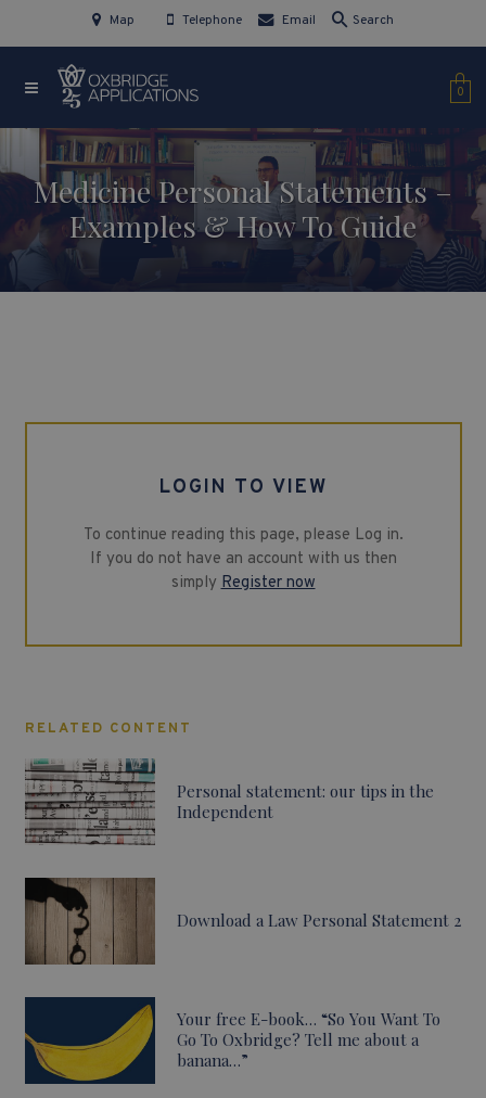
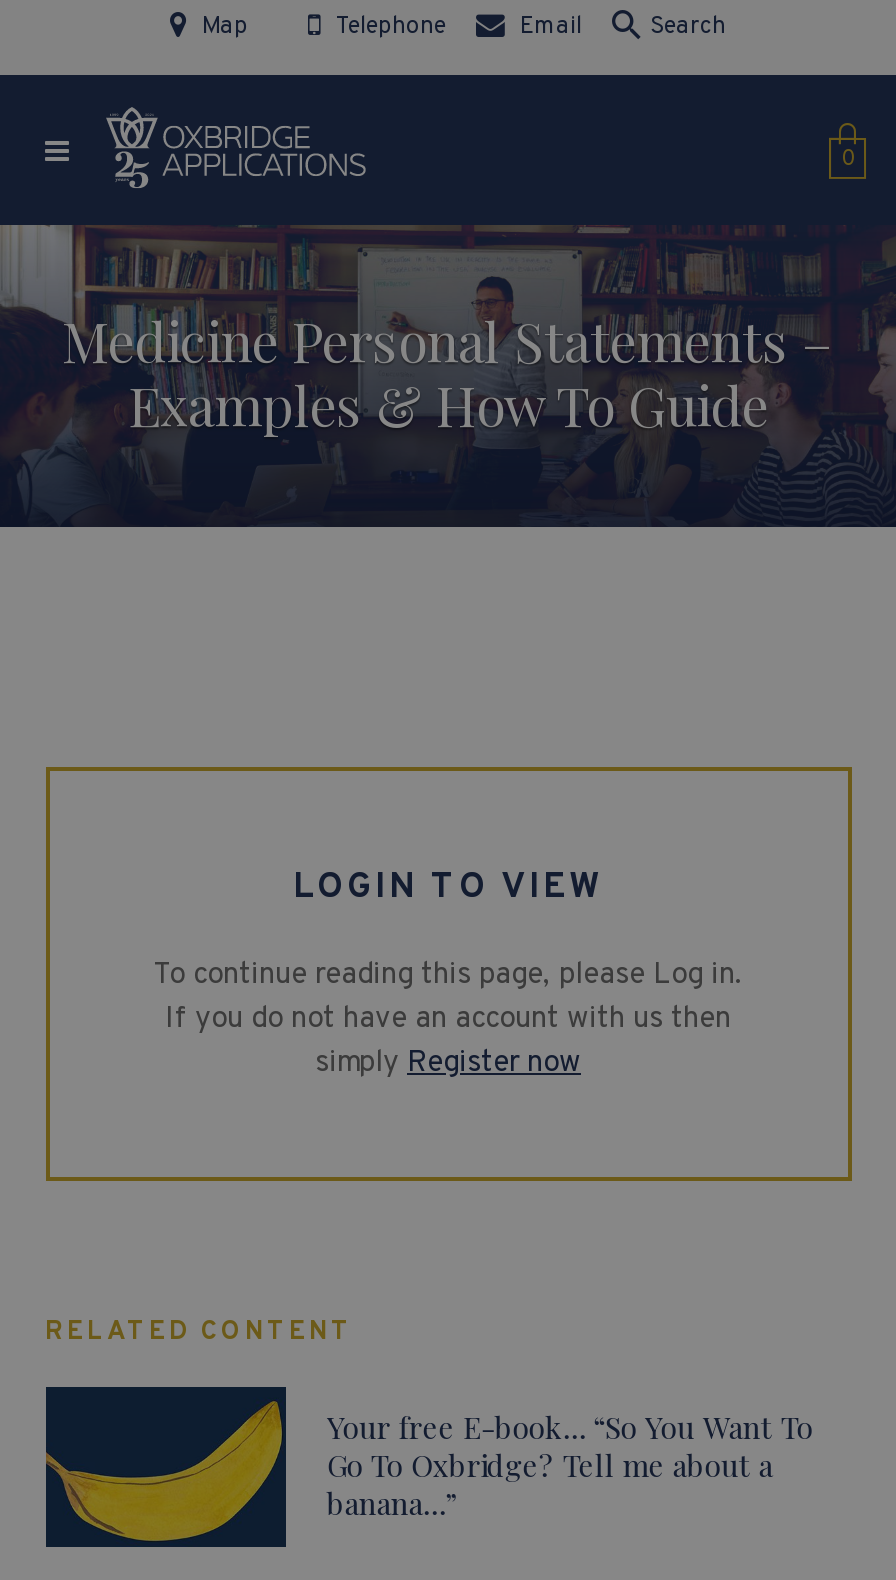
[25,757,434,846] [image] | Personal statement: our tips in the | Independent -> none
[24,877,461,966] [image] | Download a Law Personal Statement 2 -> none

